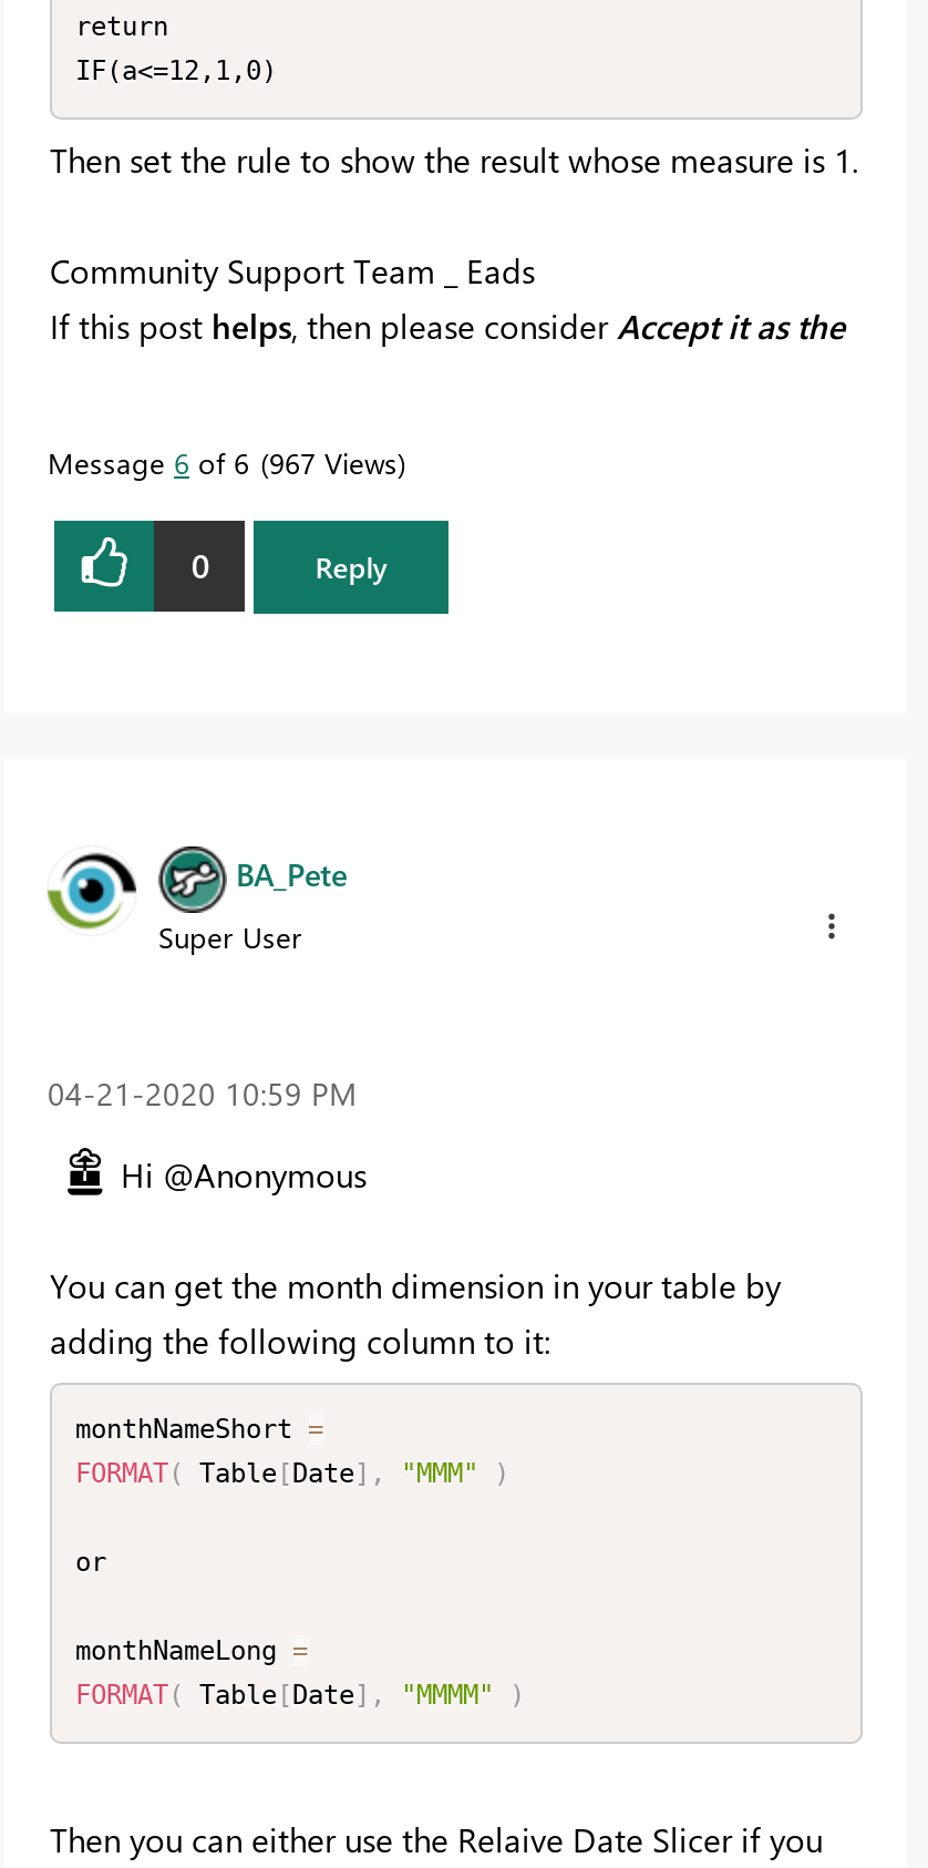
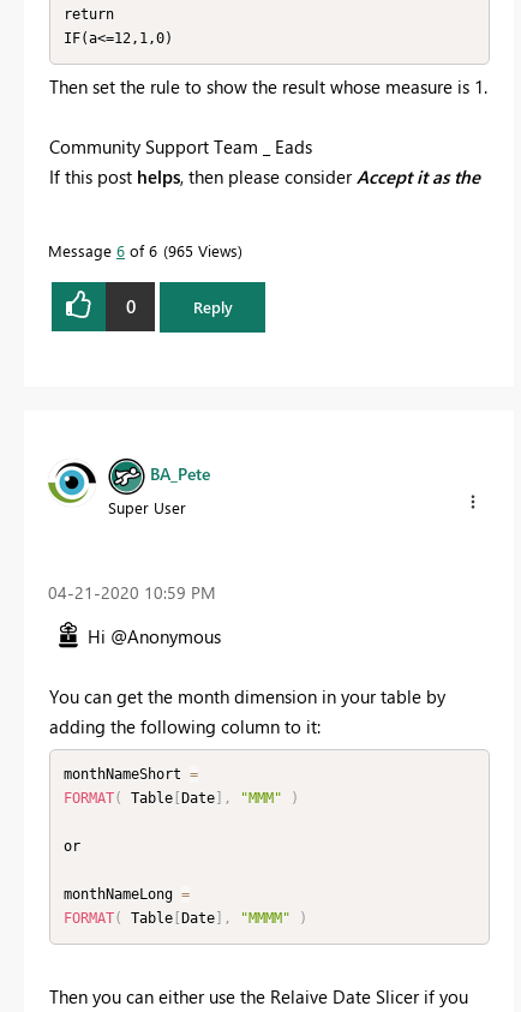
[48,442,398,480] Message 6 of 6 967 Views -> [48,239,238,260] Message 6 of 6 965 Views

